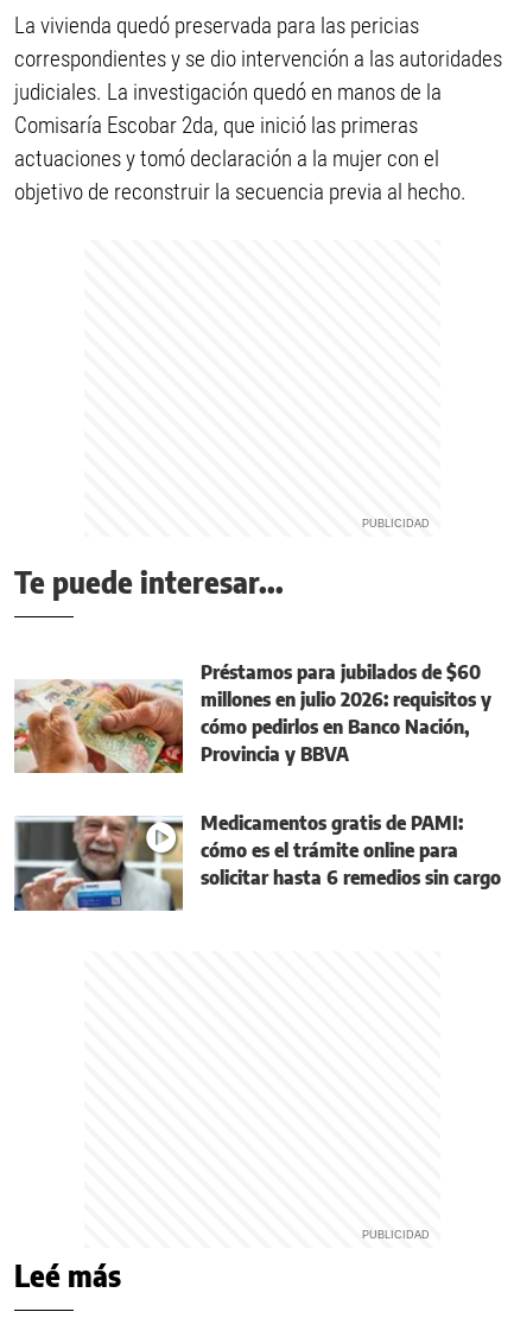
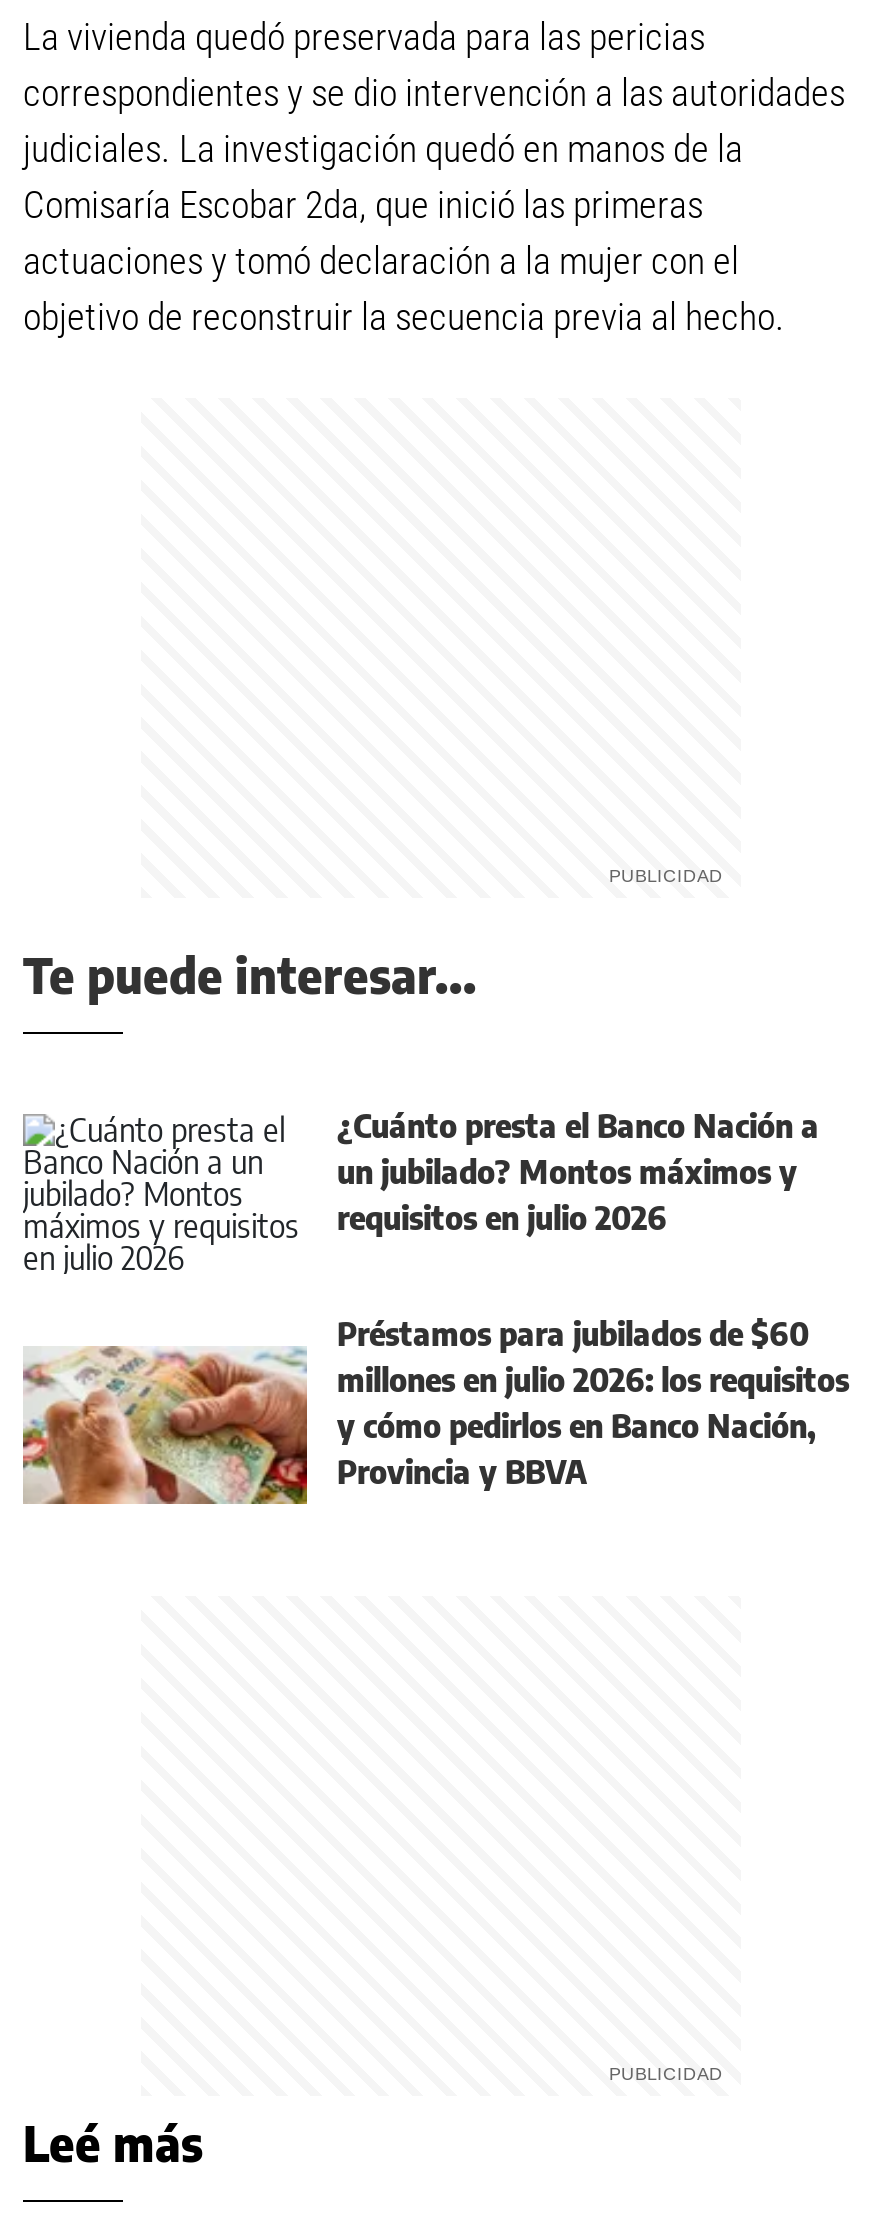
none -> [21,1107,819,1276] [image] | ¿Cuánto presta el Banco Nación a | un jubilado? Montos máximos y | requisitos en julio 2026
moved [12,661,481,775] -> [19,1315,809,1508]: [image] | Préstamos para jubilados de $60
[201,688,491,739] millones en julio 2026: requisitos y | cómo pedirlos en Banco Nación, -> [337,1361,849,1447] millones en julio 2026: los requisitos | y cómo pedirlos en Banco Nación,
moved [201,743,349,766] -> [337,1453,587,1493]: Provincia y BBVA
[13,812,501,912] [image] | Medicamentos gratis de PAMI: | cómo es el trámite online para | solicitar hasta 6 remedios sin cargo -> none

